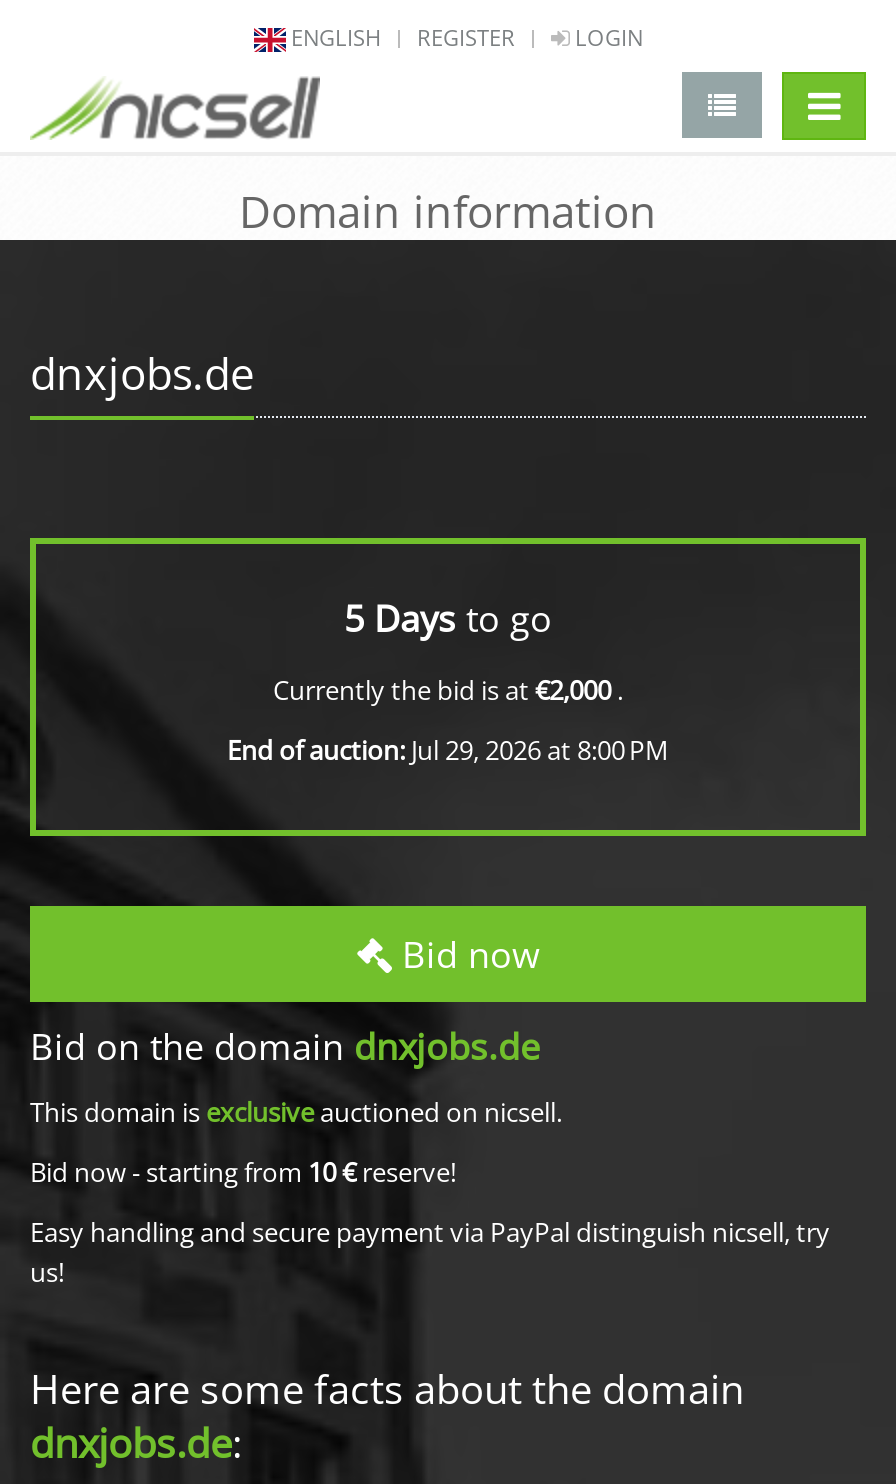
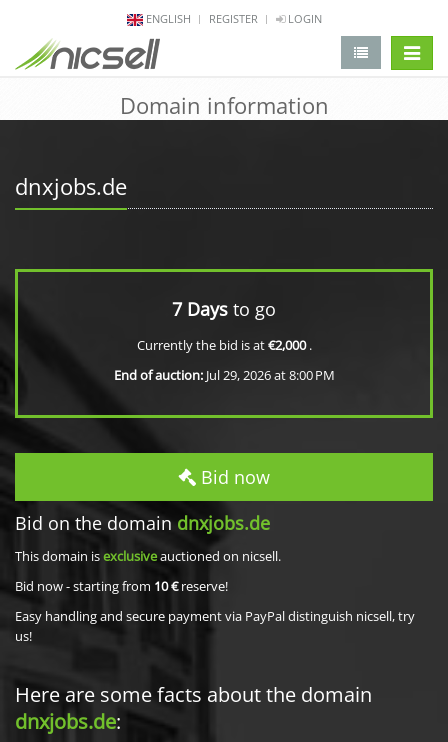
[344,594,552,642] 5 Days to go -> [172,297,276,321] 7 Days to go

